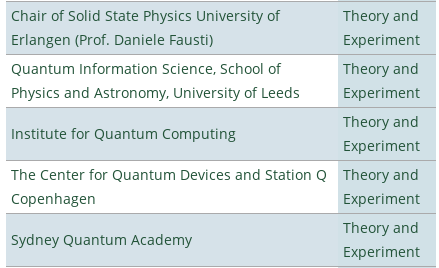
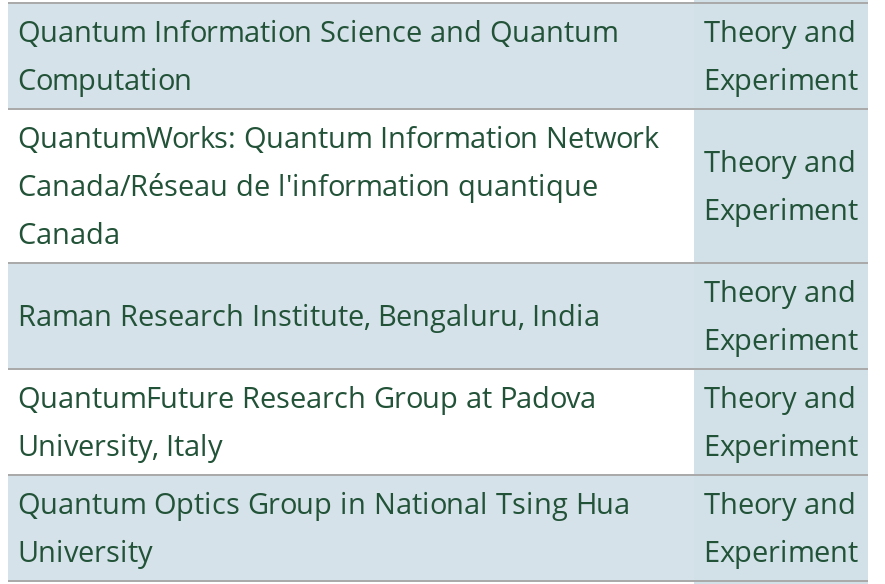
[11,6,280,49] Chair of Solid State Physics University of | Erlangen (Prof. Daniele Fausti) -> [18,12,618,98] Quantum Information Science and Quantum | Computation
[11,59,300,102] Quantum Information Science, School of | Physics and Astronomy, University of Leeds -> [18,118,658,252] QuantumWorks: Quantum Information Network | Canada/Réseau de l'information quantique | Canada
[11,124,236,143] Institute for Quantum Computing -> [18,296,600,334] Raman Research Institute, Bengaluru, India
[11,165,327,208] The Center for Quantum Devices and Station Q | Copenhagen -> [18,378,596,464] QuantumFuture Research Group at Padova | University, Italy
[11,230,192,249] Sydney Quantum Academy -> [18,484,630,570] Quantum Optics Group in National Tsing Hua | University

